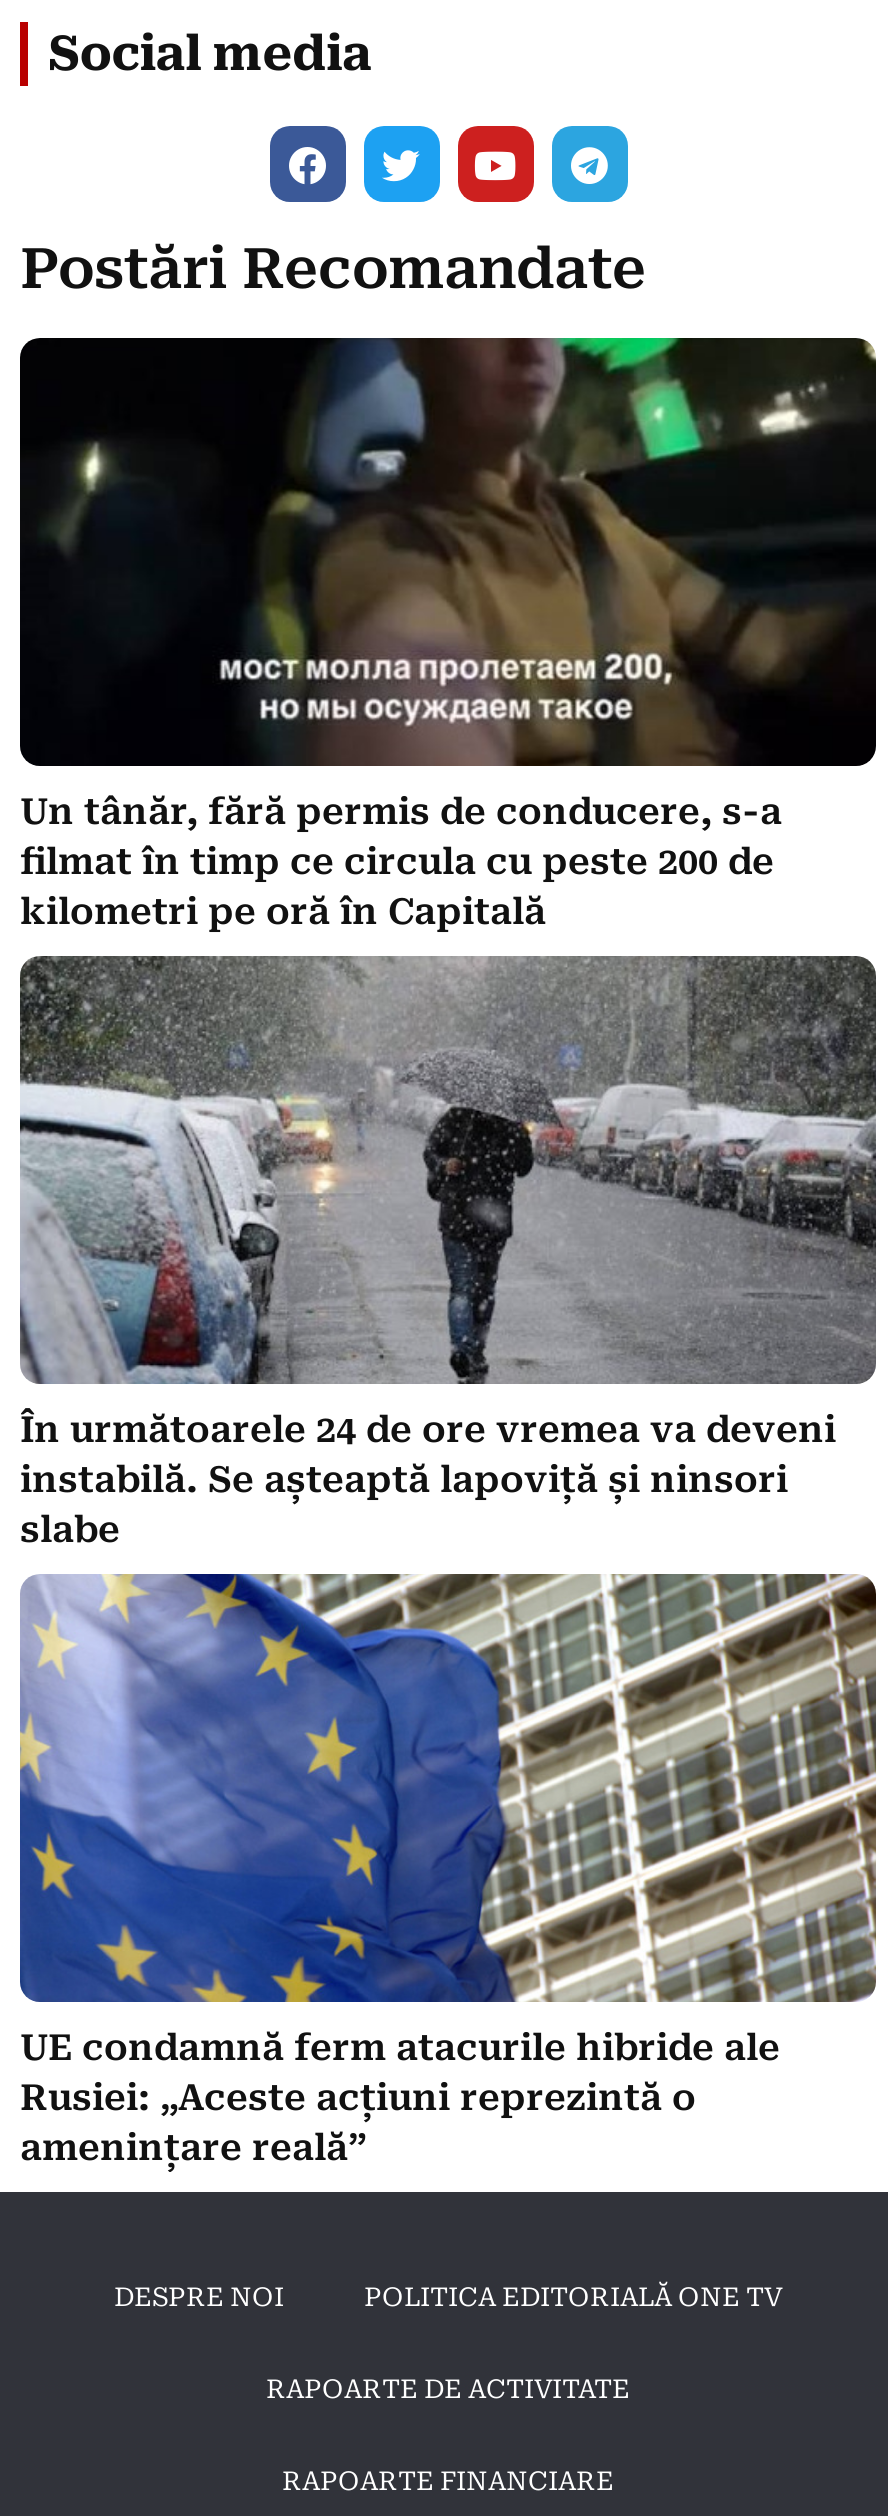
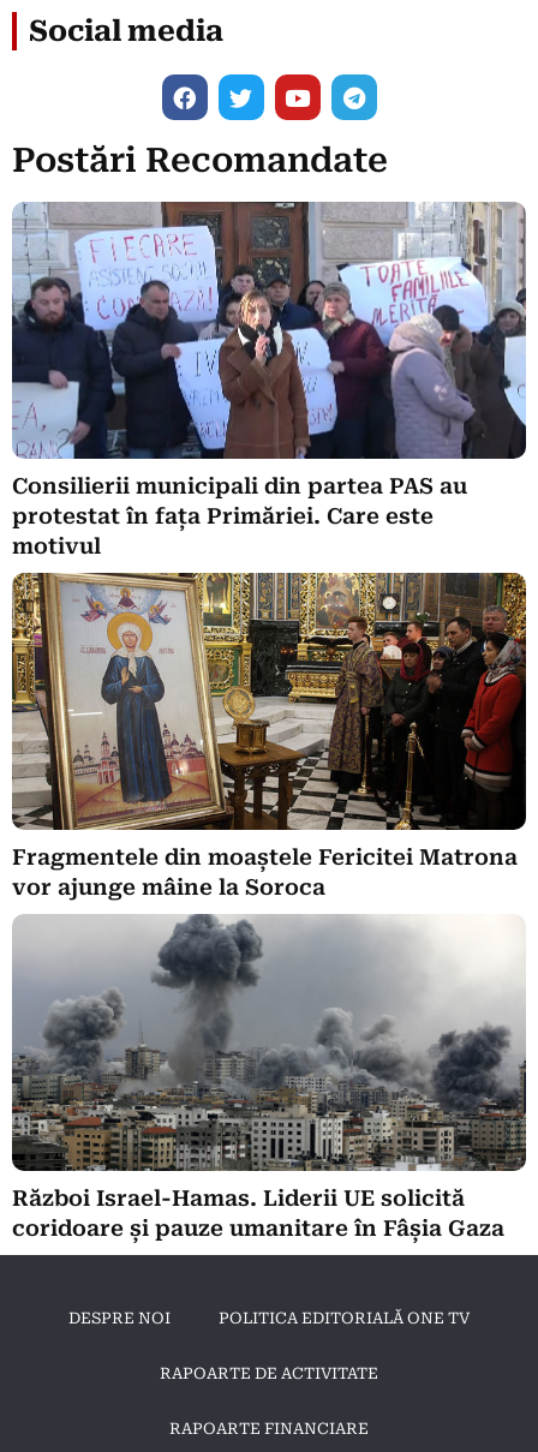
[18,336,878,932] [image] | Un tânăr, fără permis de conducere, s-a | filmat în timp ce circula cu peste 200 de | kilometri pe oră în Capitală -> [11,201,527,559] [image] | Consilierii municipali din partea PAS au | protestat în fața Primăriei. Care este | motivul
[20,956,876,1550] [image] | În următoarele 24 de ore vremea va deveni | instabilă. Se așteaptă lapoviță și ninsori | slabe -> [11,573,526,900] [image] | Fragmentele din moaștele Fericitei Matrona | vor ajunge mâine la Soroca
[20,1572,878,2168] [image] | UE condamnă ferm atacurile hibride ale | Rusiei: „Aceste acțiuni reprezintă o | amenințare reală” -> [11,913,526,1241] [image] | Război Israel-Hamas. Liderii UE solicită | coridoare şi pauze umanitare în Fâşia Gaza

